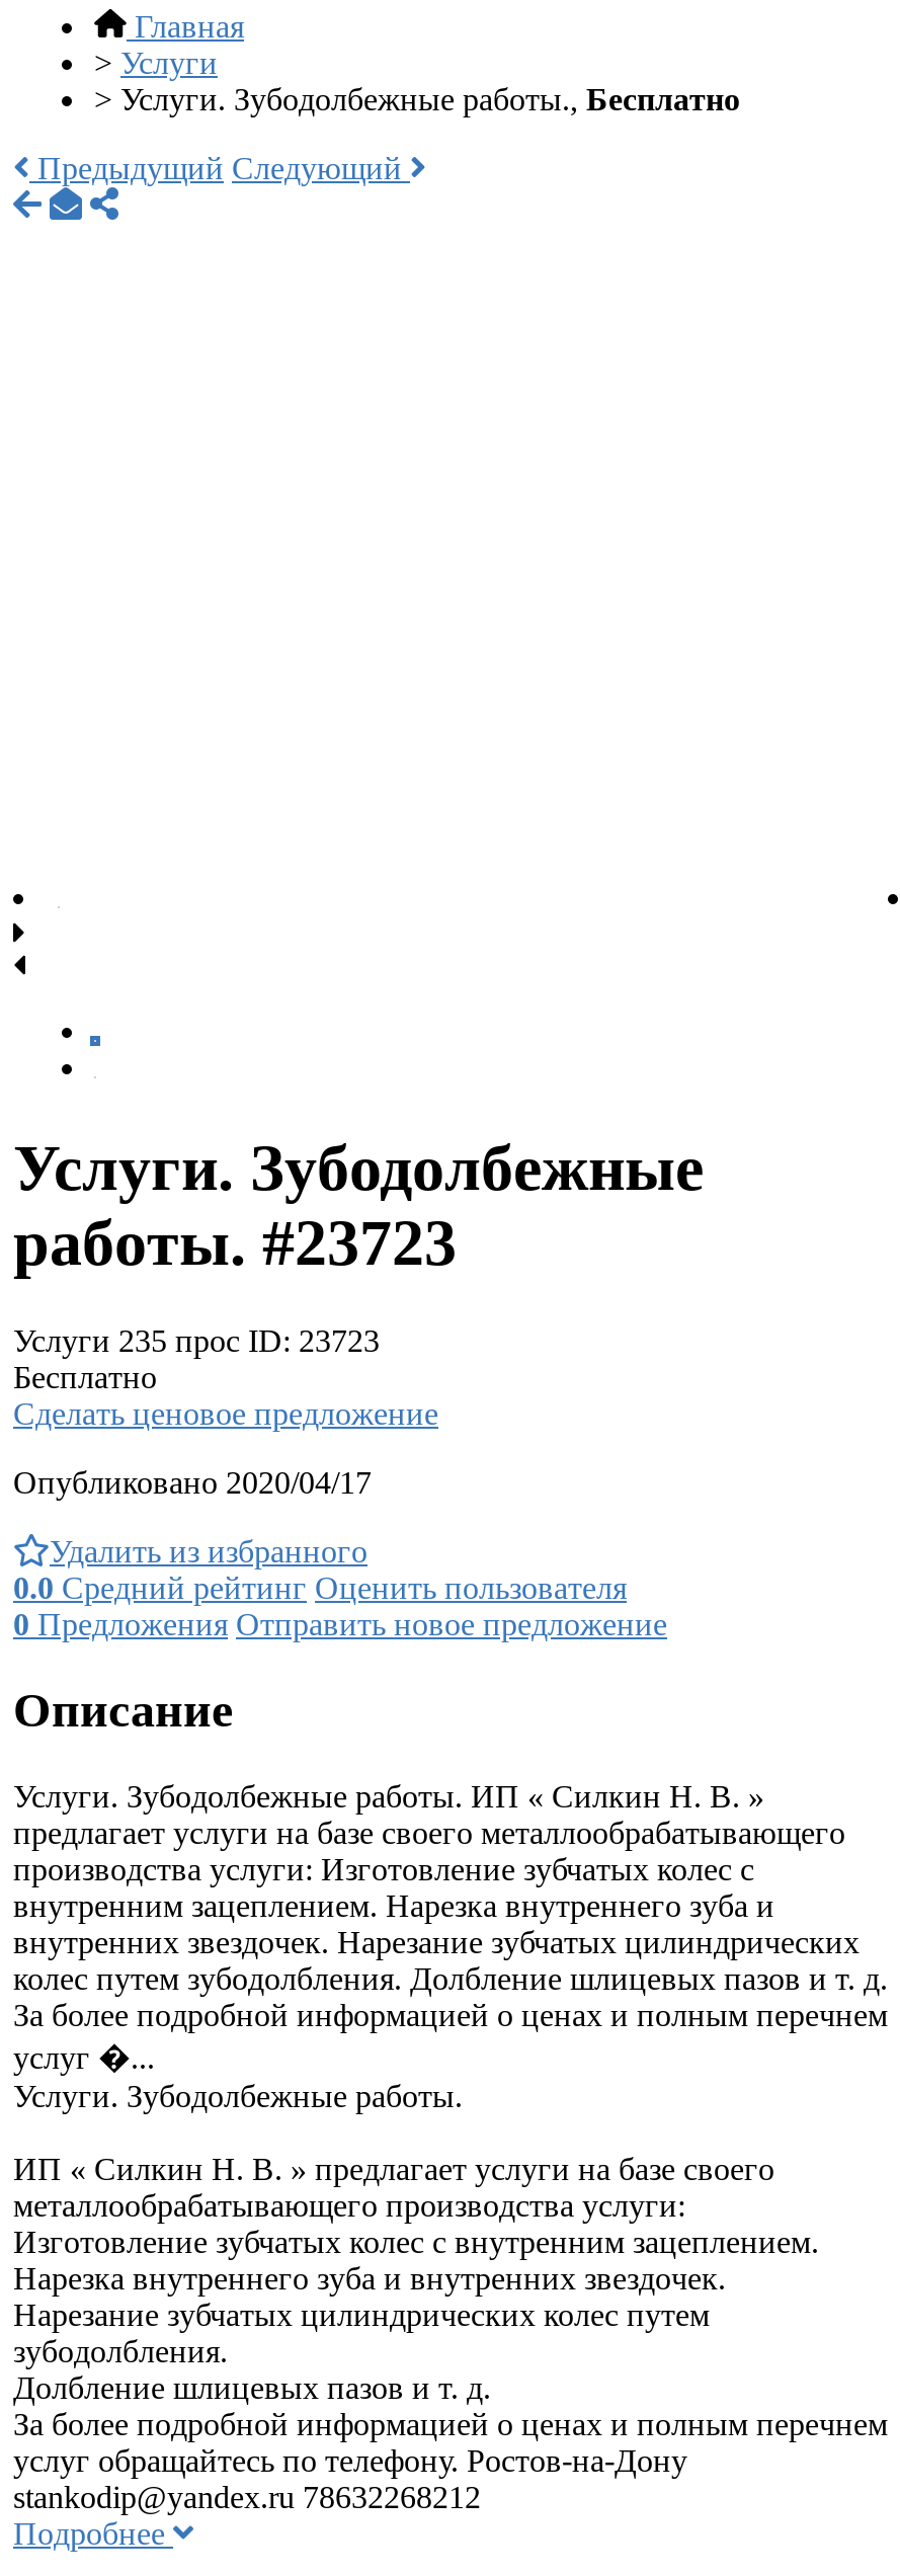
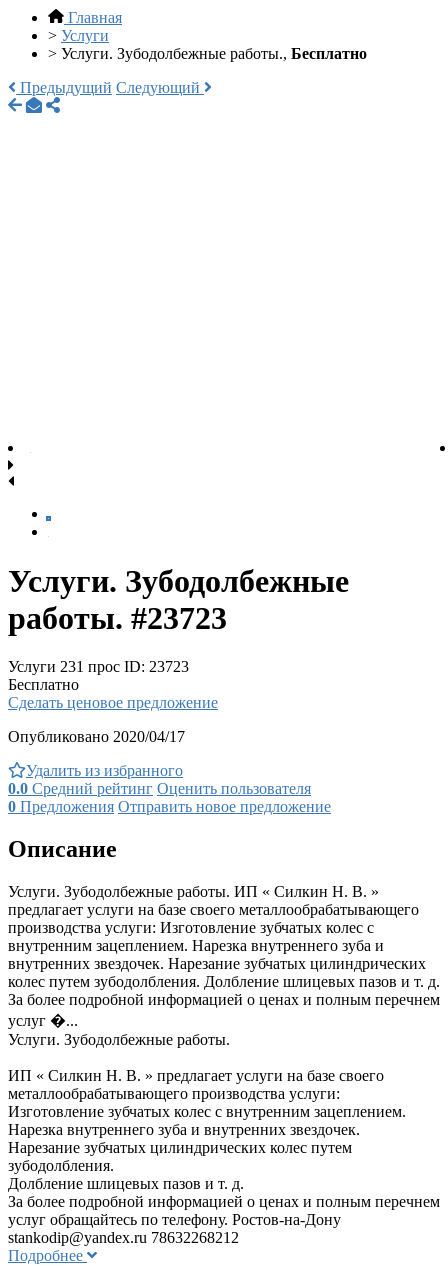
[13,1323,380,1358] Услуги 235 прос ID: 23723 -> [8,658,189,675] Услуги 231 прос ID: 23723

